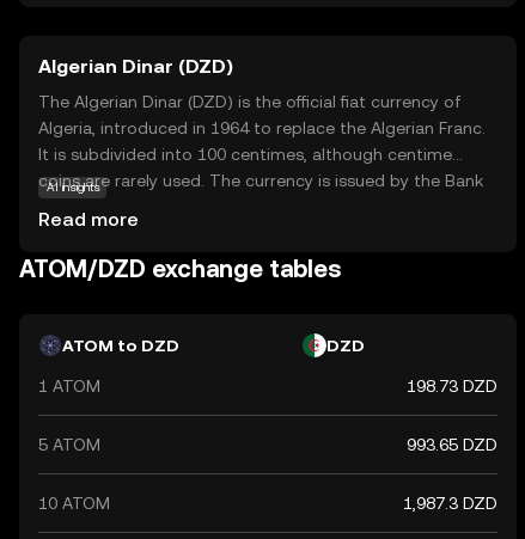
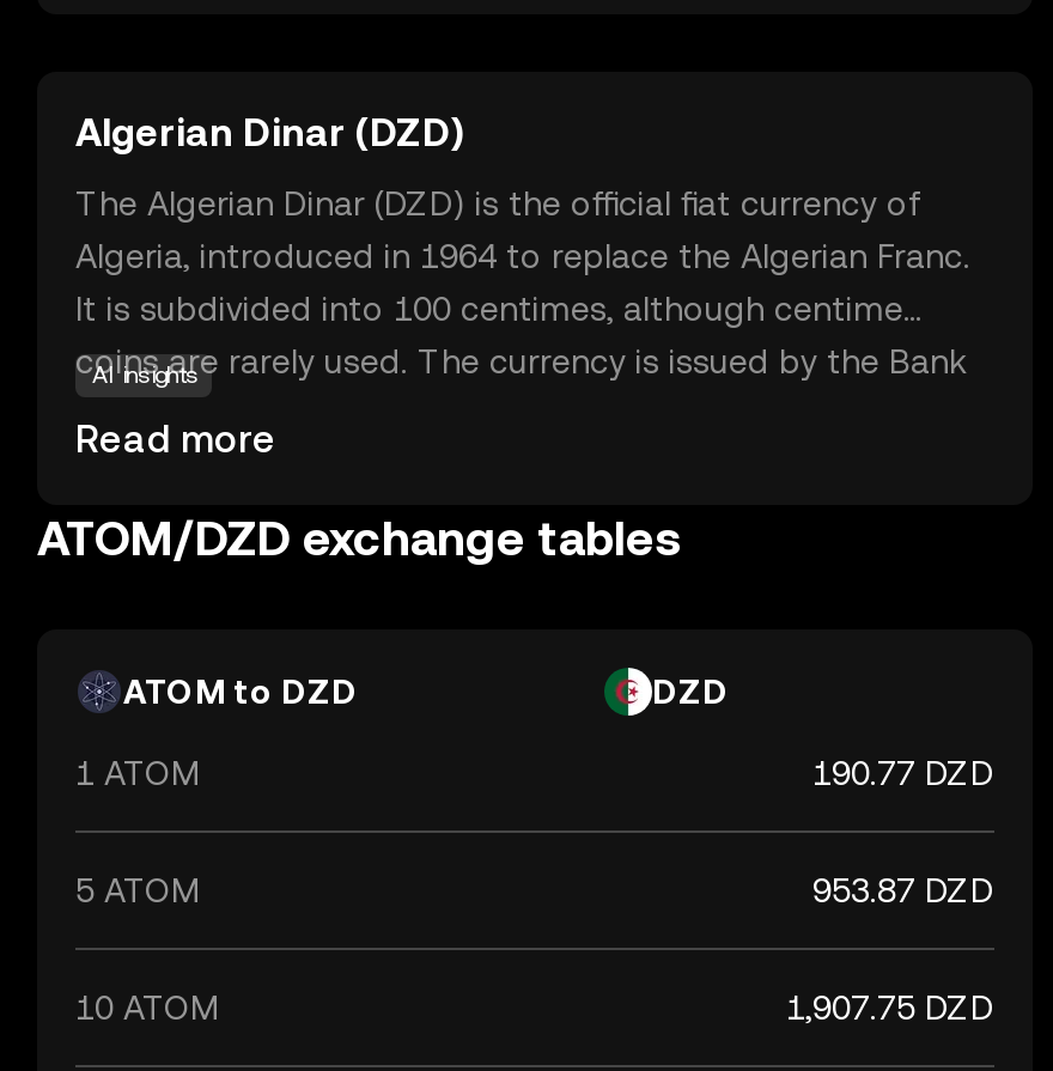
[407,376,497,396] 198.73 DZD -> [812,754,994,792] 190.77 DZD
[407,435,497,454] 993.65 DZD -> [812,871,994,909] 953.87 DZD
[403,494,497,513] 1,987.3 DZD -> [786,988,994,1027] 1,907.75 DZD

